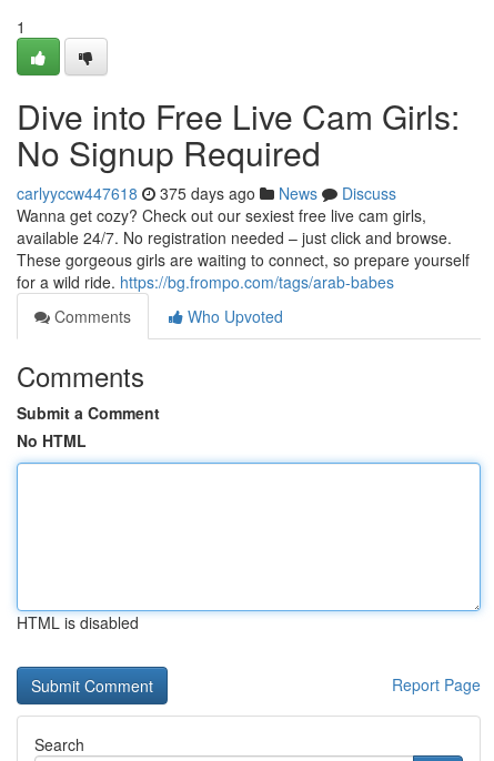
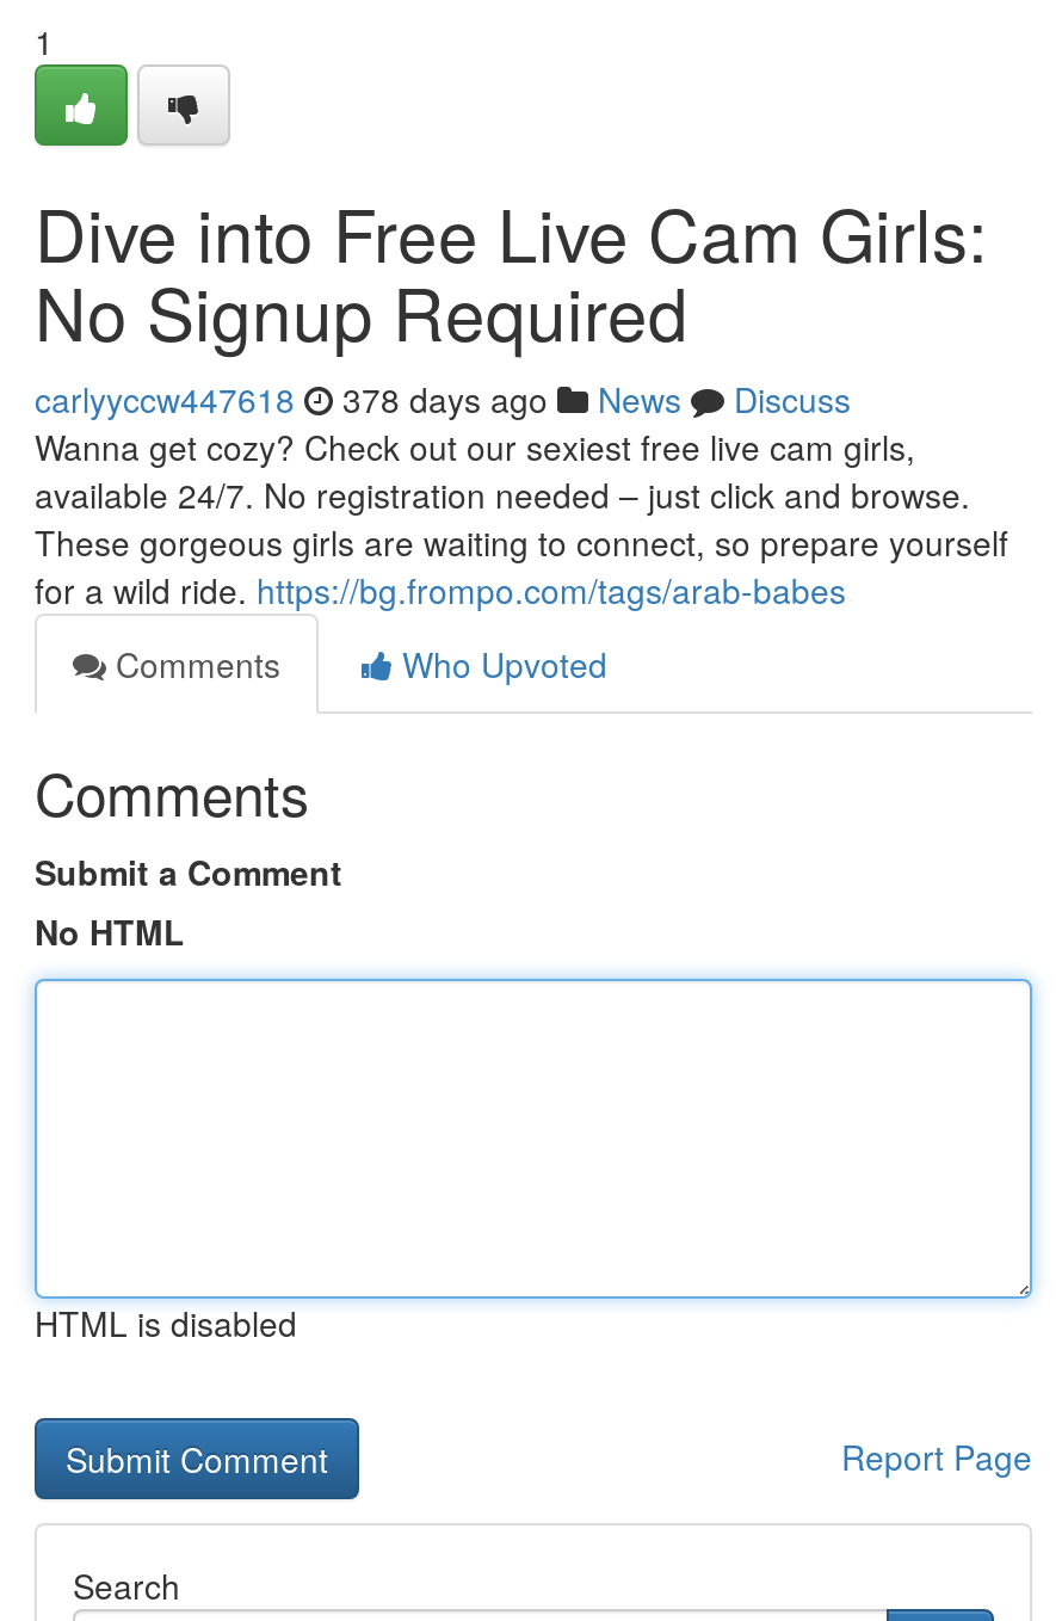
[17,182,396,204] carlyyccw447618 375 days ago News Discuss -> [35,375,851,423] carlyyccw447618 378 days ago News Discuss

